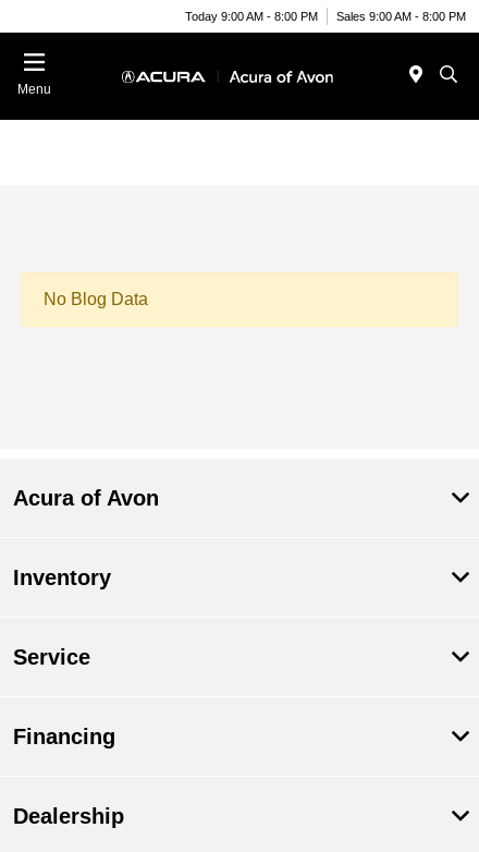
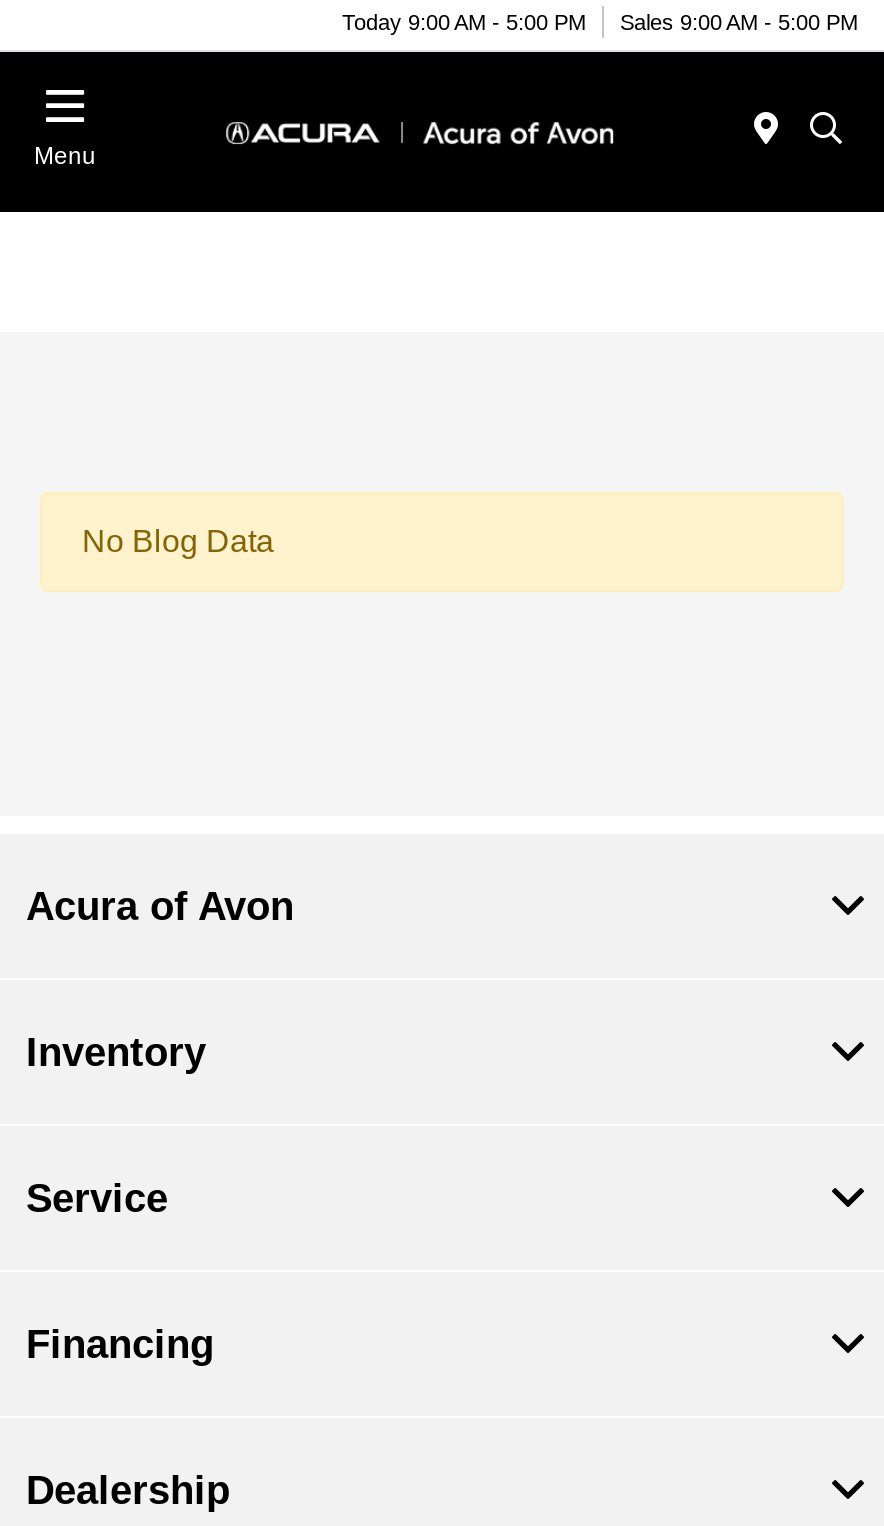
[185,9,318,22] Today 9:00 AM - 8:00 PM -> [342,9,586,33] Today 9:00 AM - 5:00 PM
[336,9,466,22] Sales 9:00 AM - 8:00 PM -> [620,9,858,33] Sales 9:00 AM - 5:00 PM

